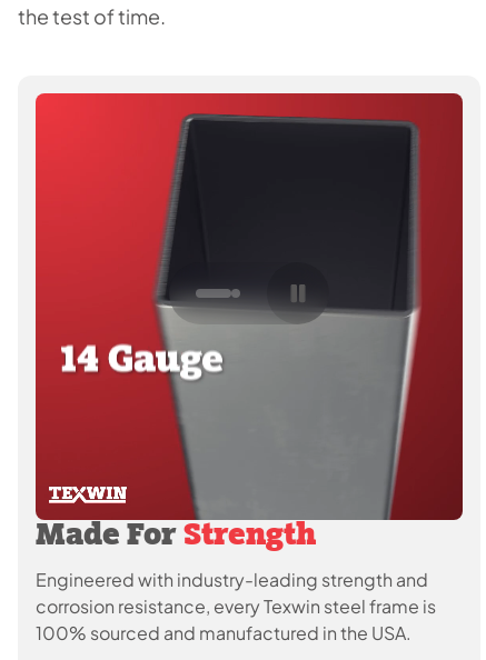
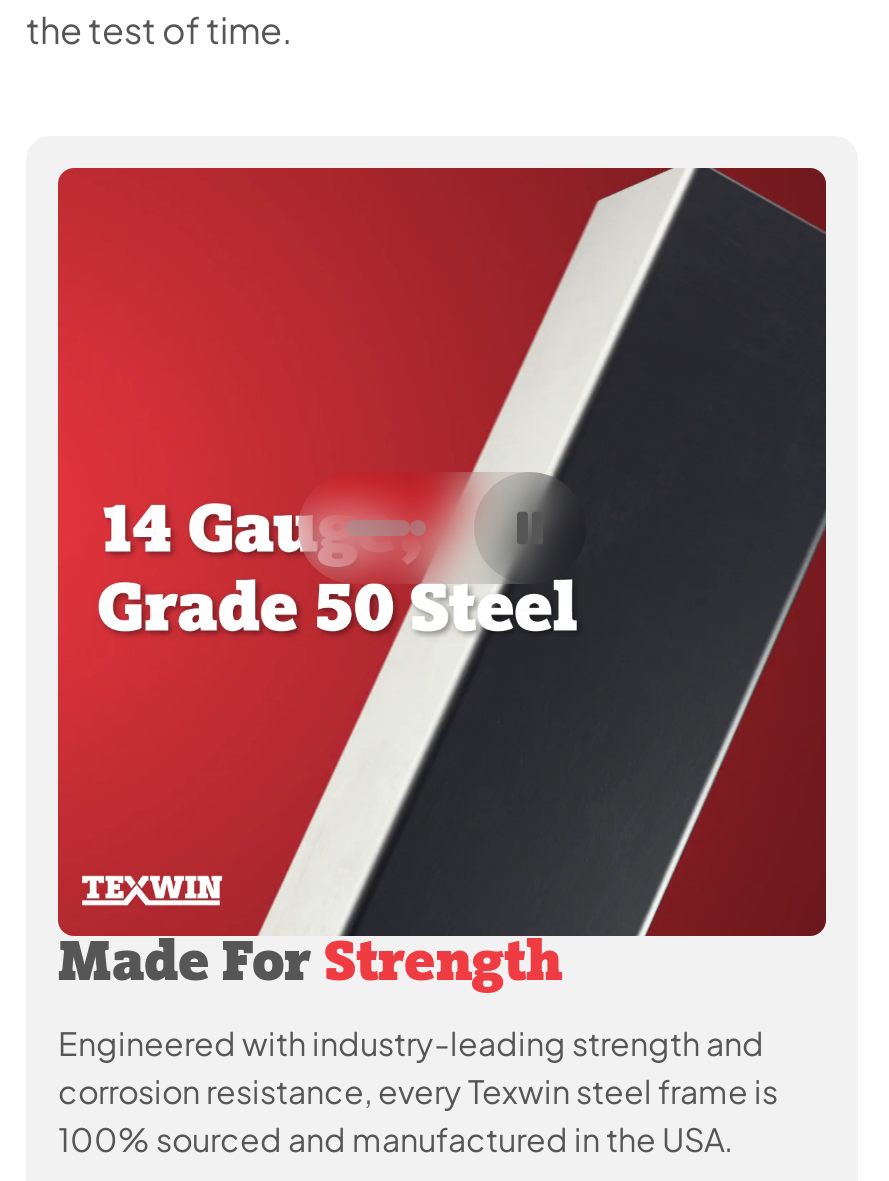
[36,92,464,521] [image] -> [58,166,828,938] [image]

